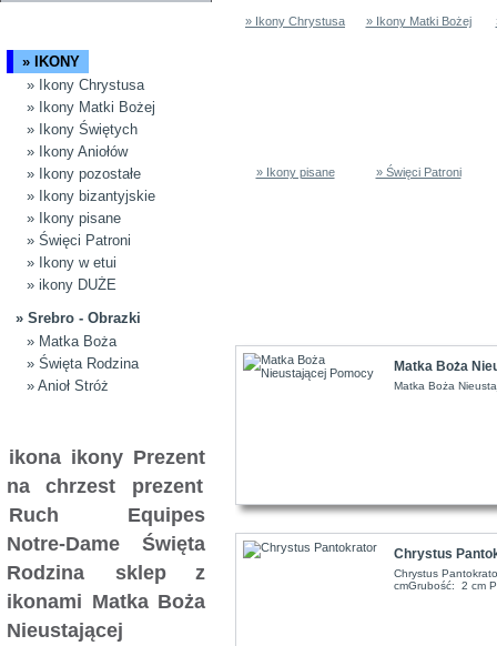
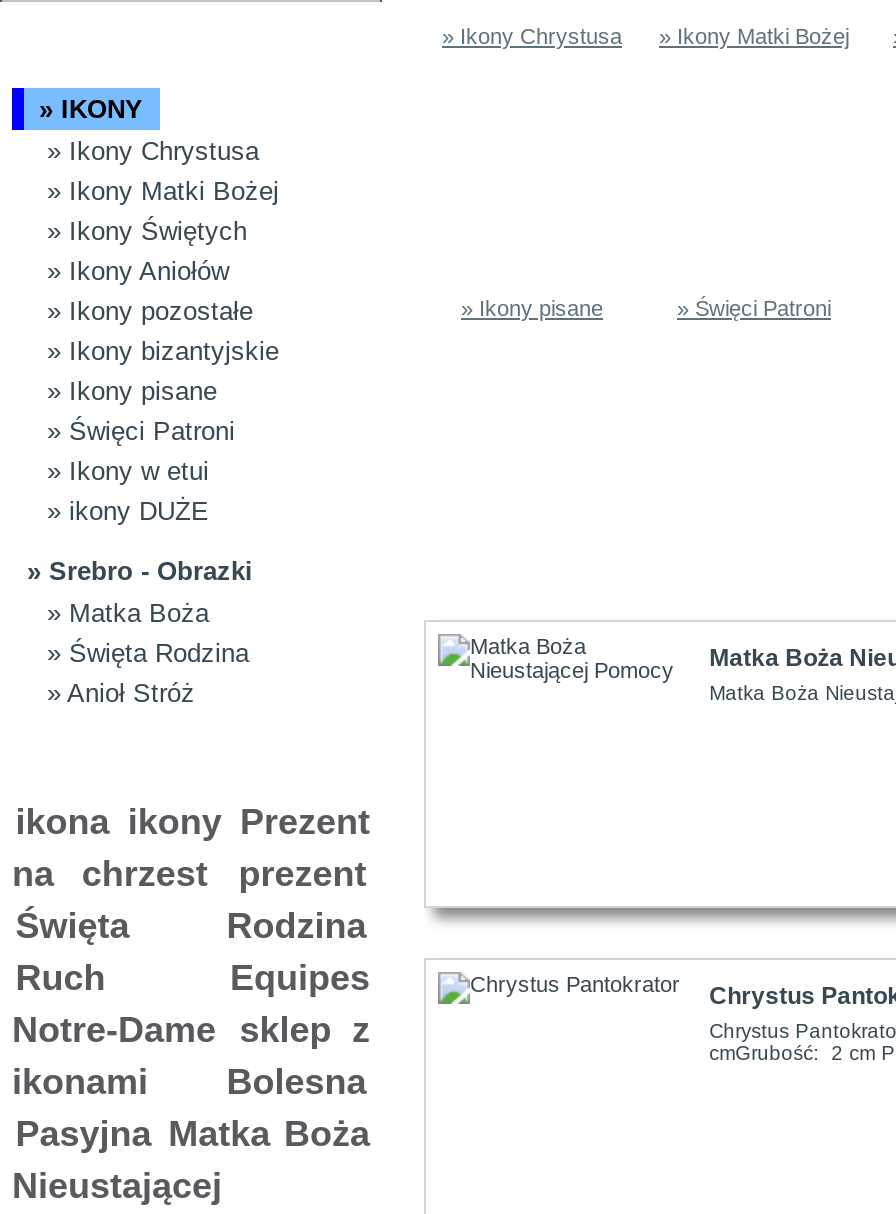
none -> [16,907,366,947] Święta Rodzina
[7,533,205,613] Notre-Dame | Święta | Rodzina | sklep z | ikonami Matka Boża -> [12,1011,370,1155] Notre-Dame sklep z | ikonami | Bolesna | Pasyjna Matka Boża

